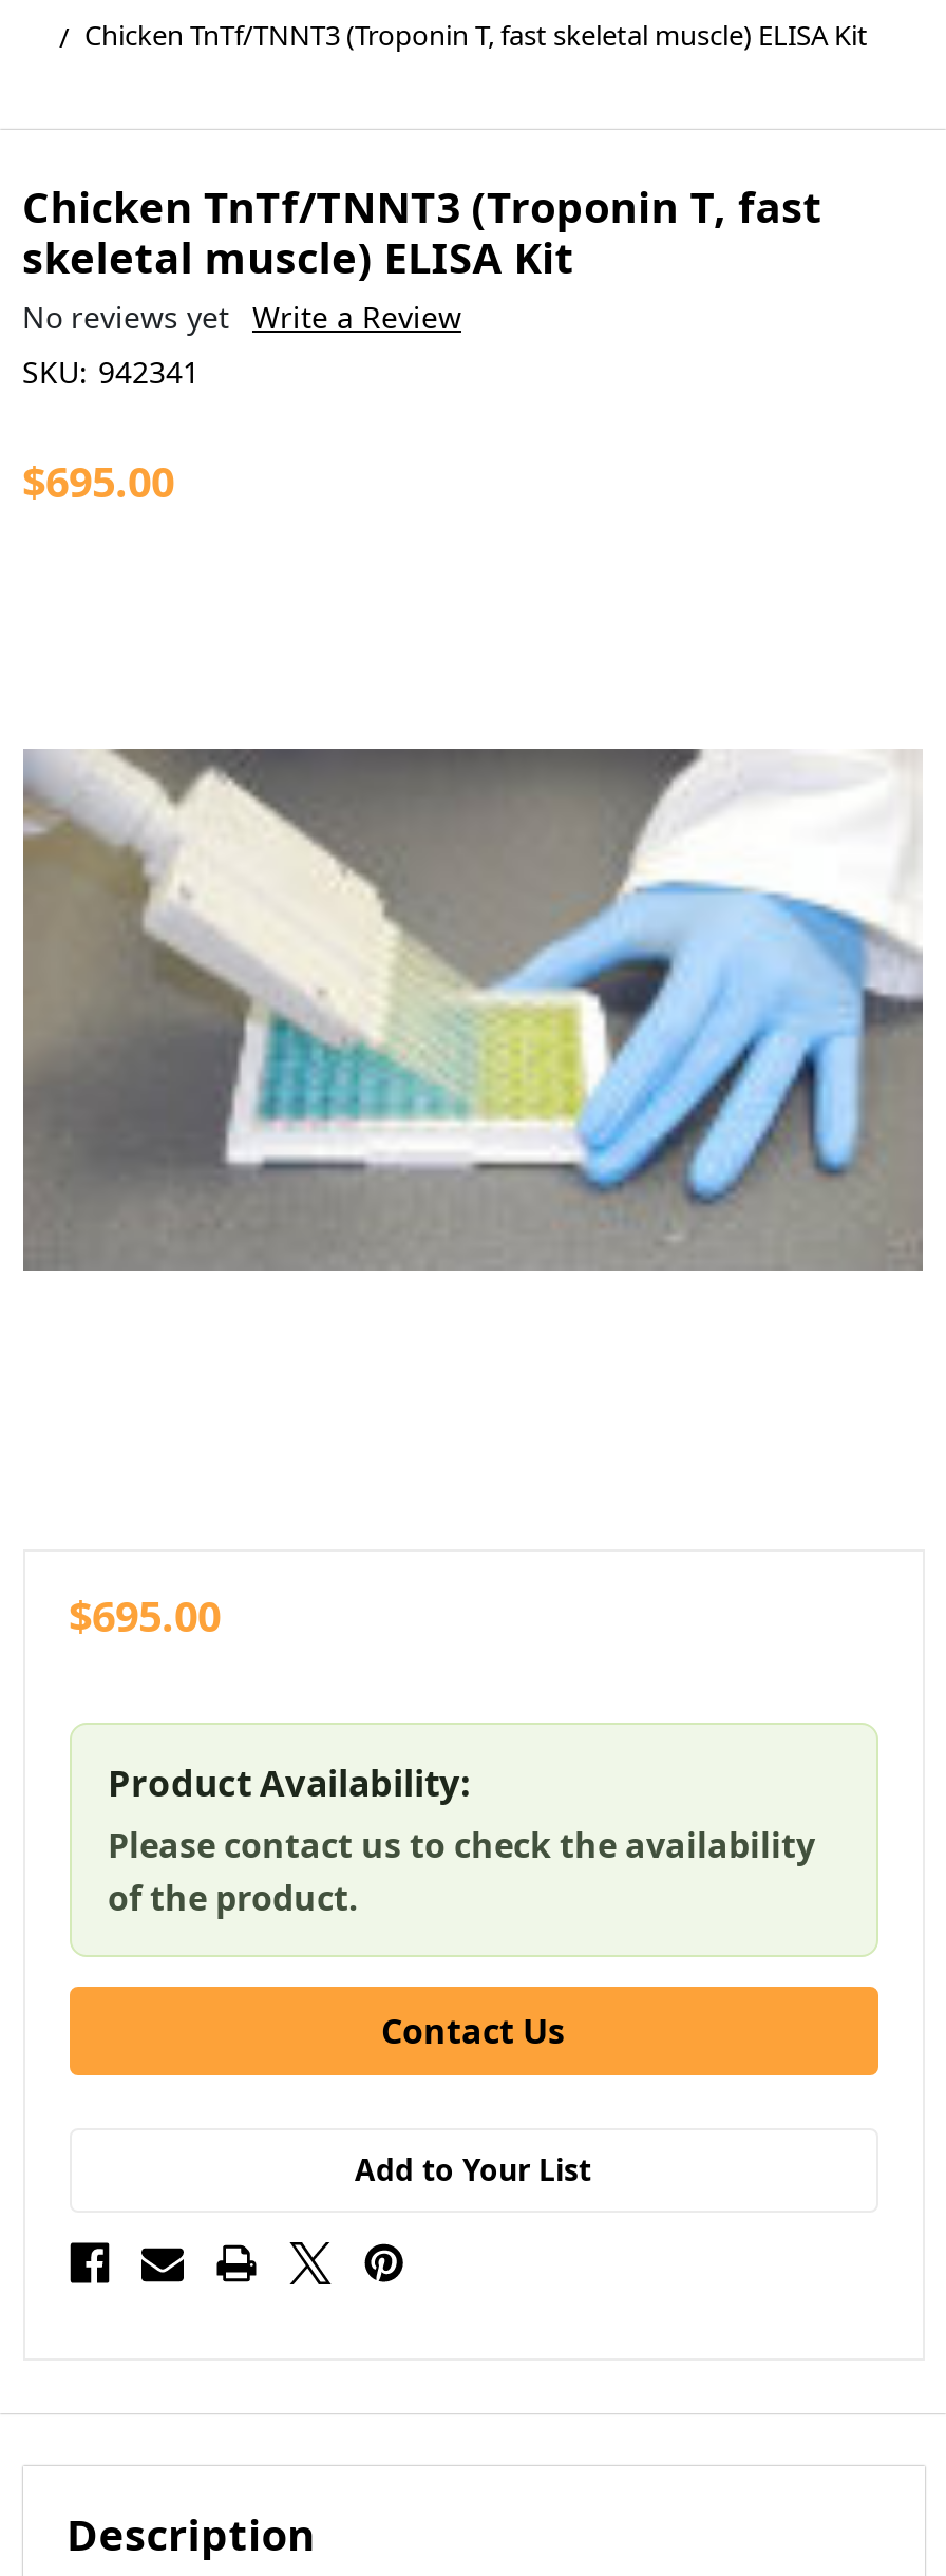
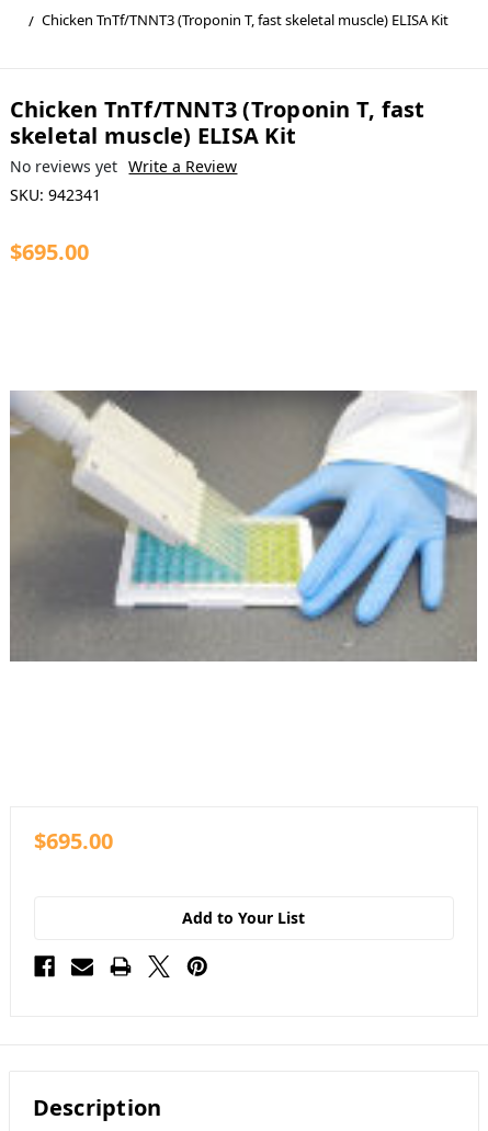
[70,1723,878,2053] [image] | Product Availability: | Please contact us to check the availability | of the product. | Contact Us -> none

